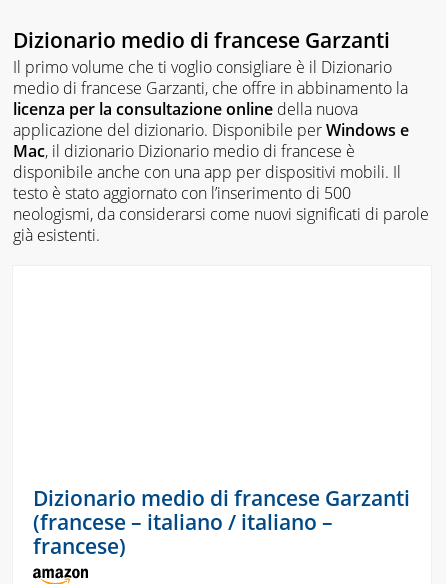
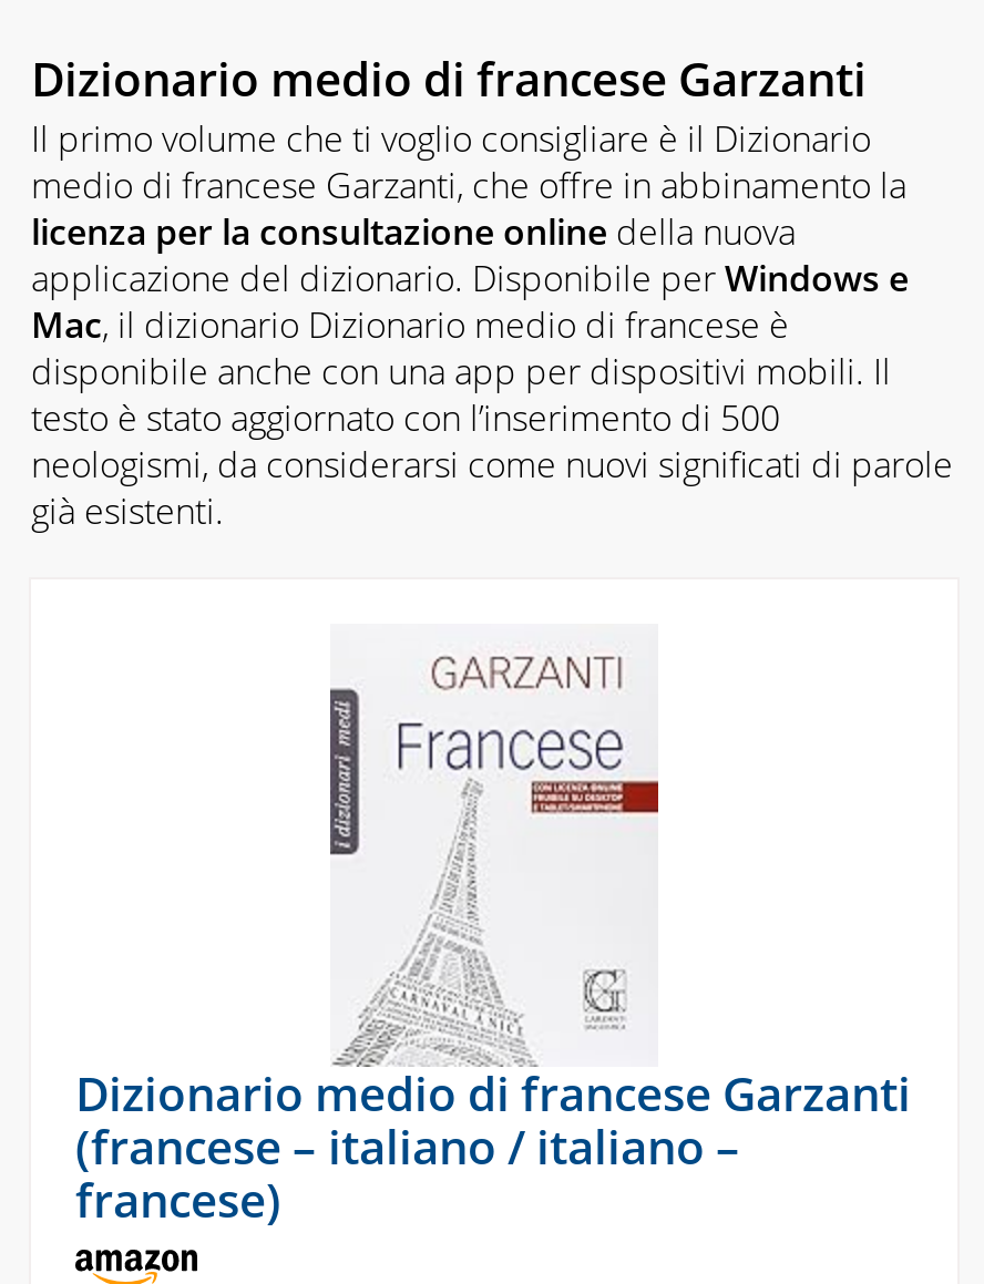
none -> [328,653,660,1058] [image]

